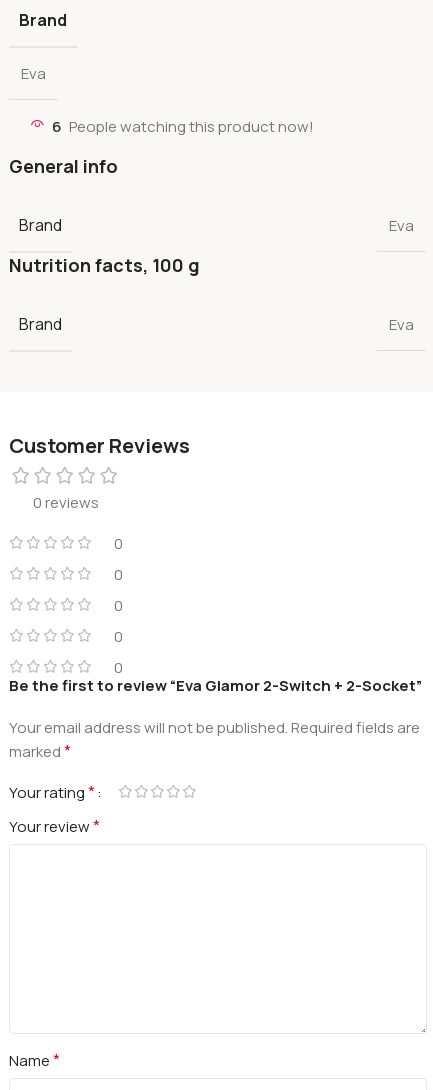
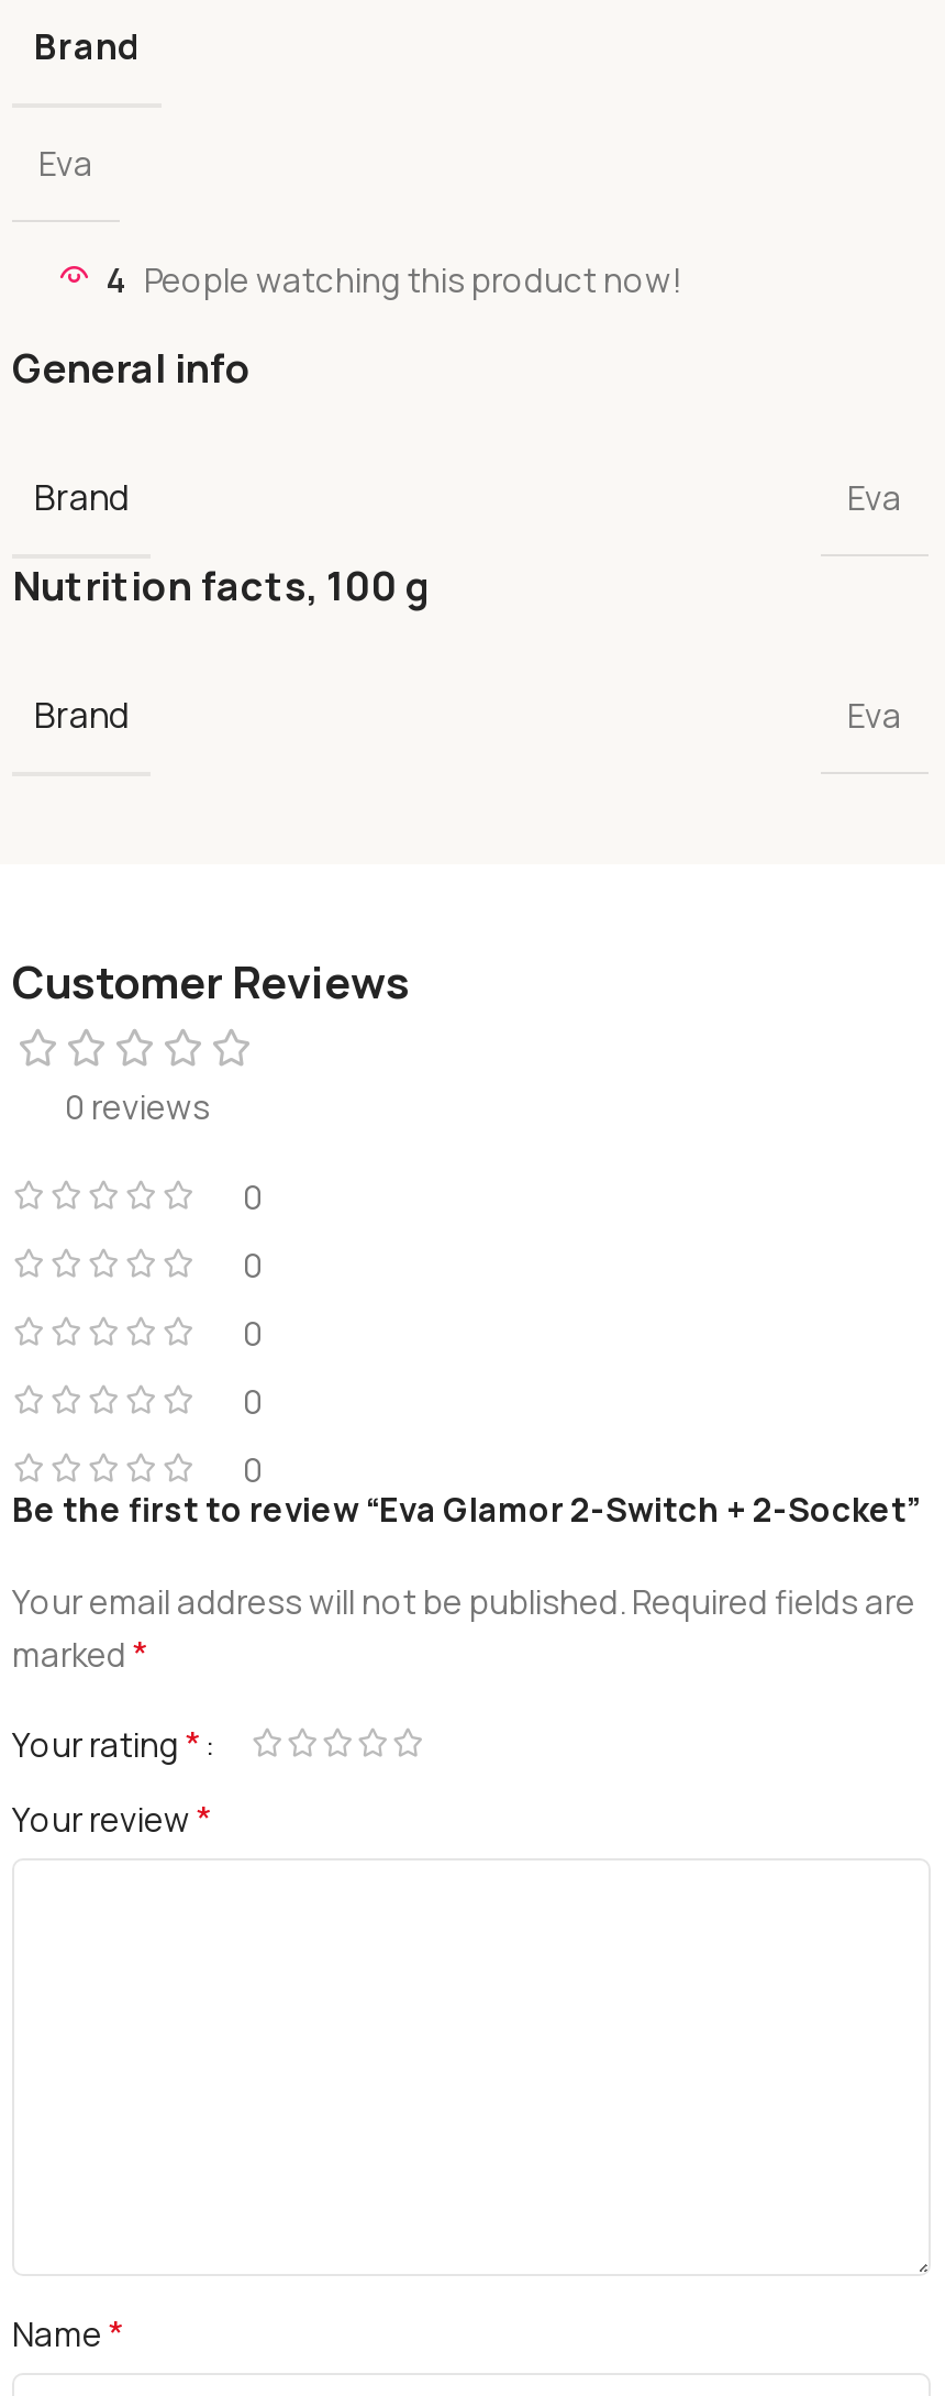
[52,116,314,137] 6 People watching this product now! -> [107,257,682,303] 4 People watching this product now!

